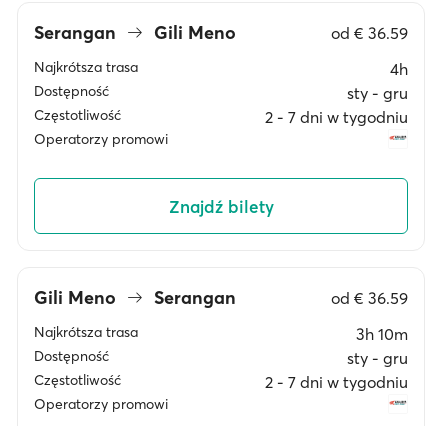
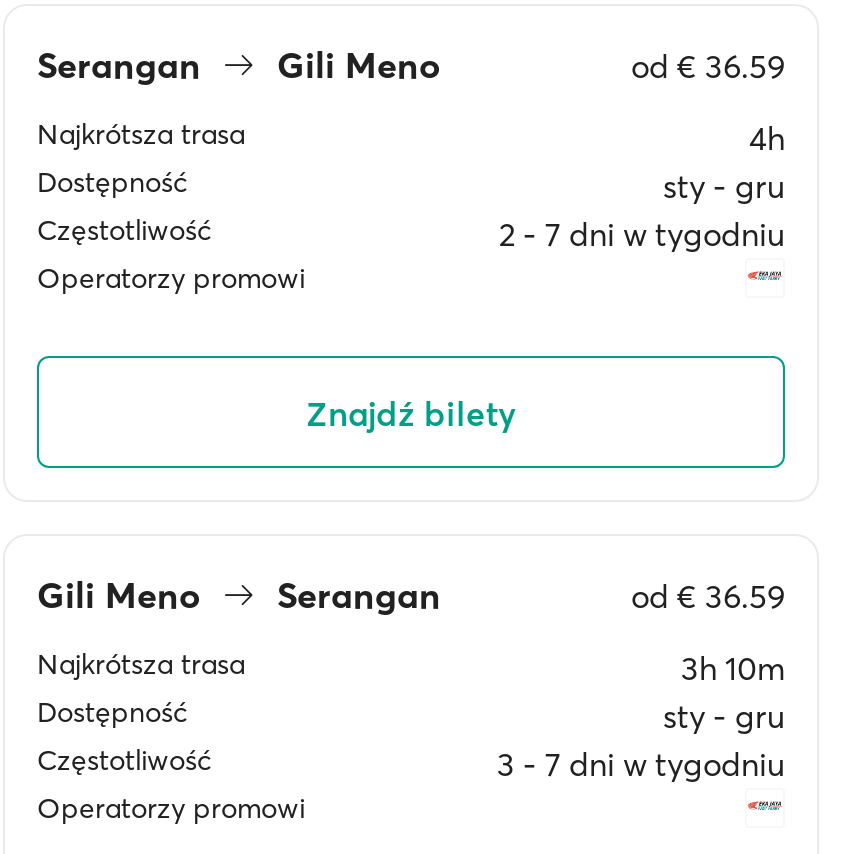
[265,372,408,392] 2 ‐ 7 dni w tygodniu -> [497,744,785,784] 3 ‐ 7 dni w tygodniu

